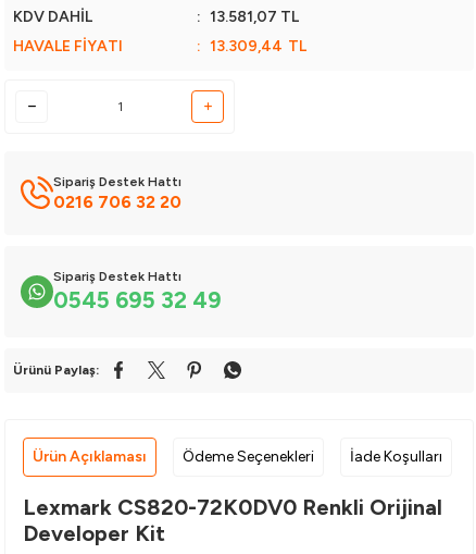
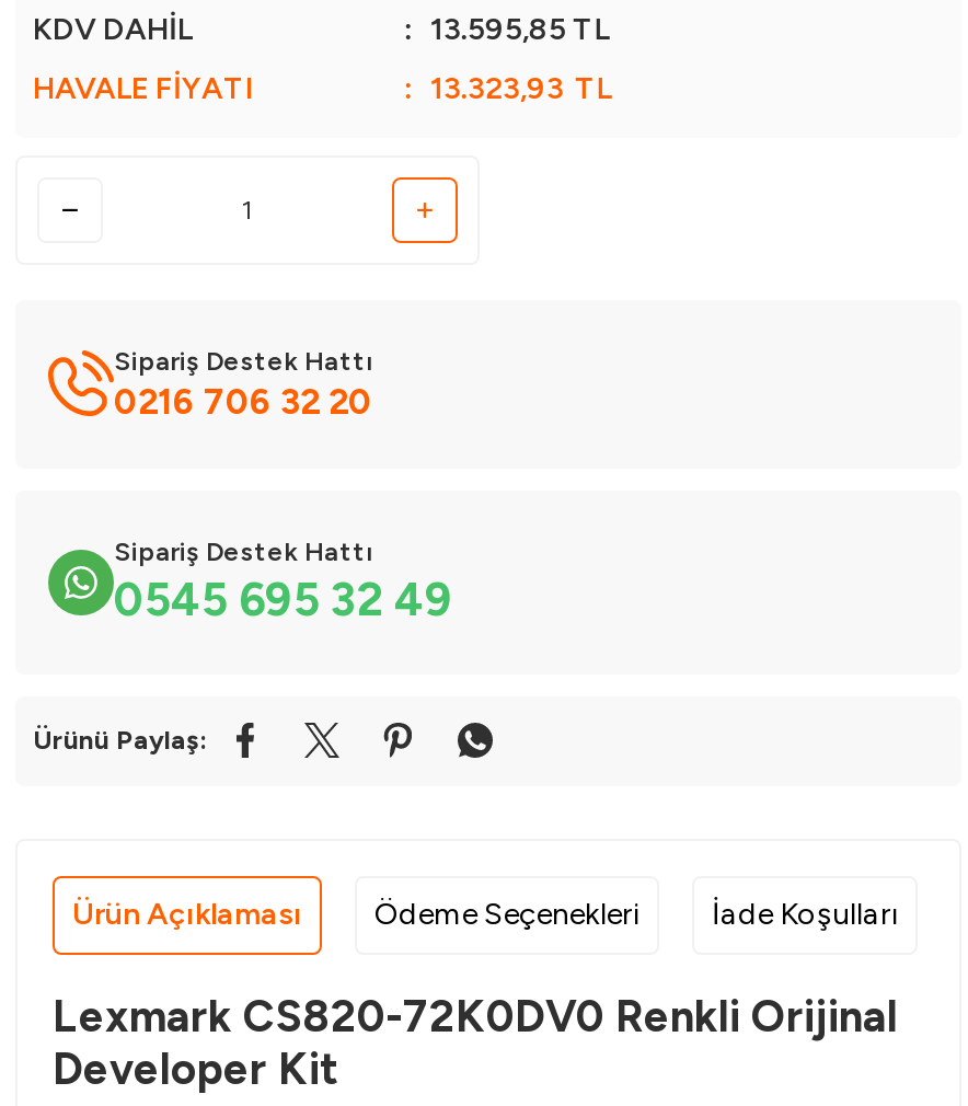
[197,7,299,26] : 13.581,07 TL -> [404,10,609,48] : 13.595,85 TL
[197,37,307,55] : 13.309,44 TL -> [404,69,612,107] : 13.323,93 TL

